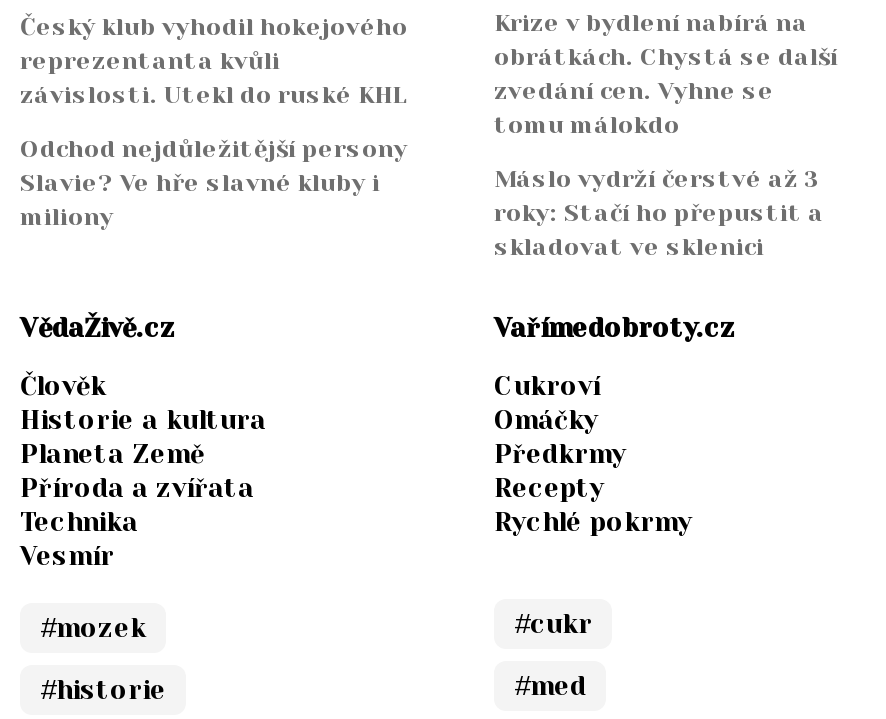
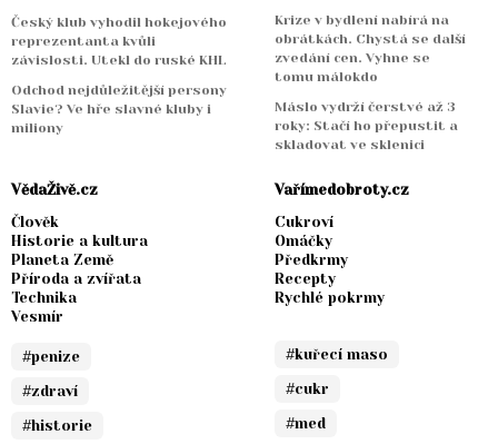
none -> [286,347,388,363] #kuřecí maso
[40,614,146,644] #mozek -> [22,349,80,400] #penize | #zdraví

